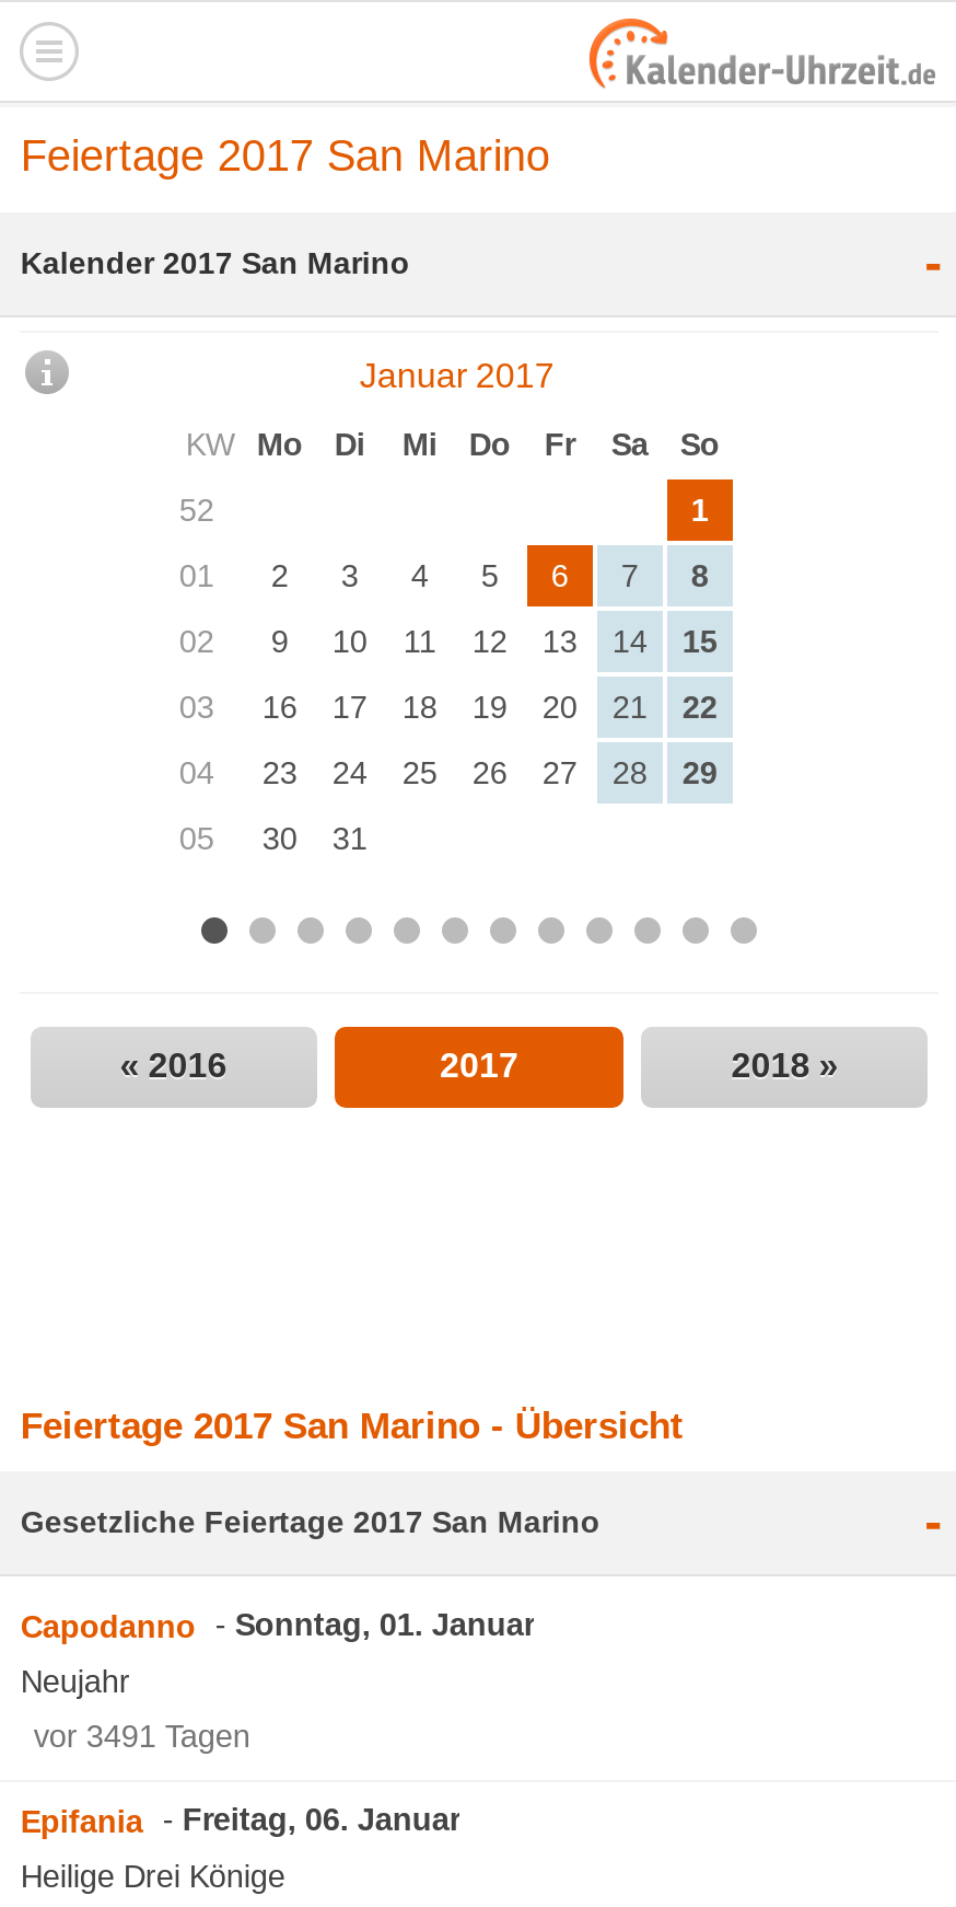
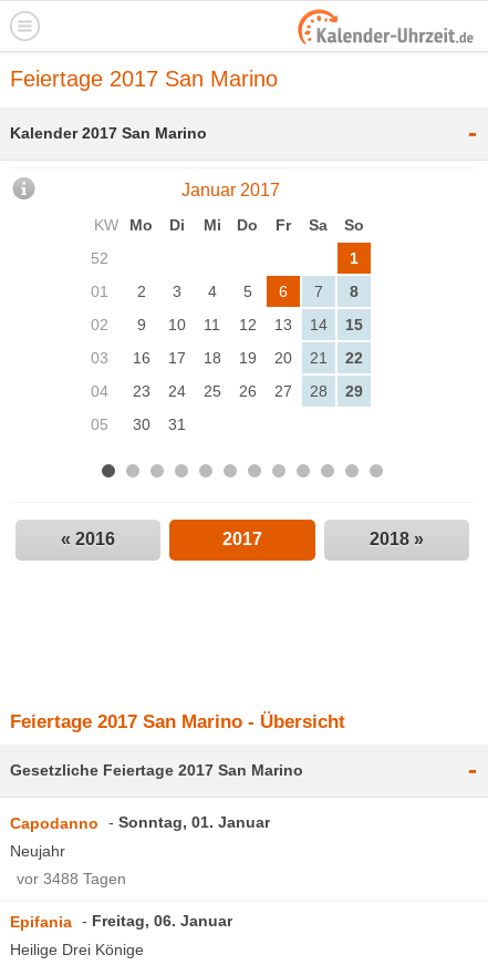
[34,1718,250,1754] vor 3491 Tagen -> [17,870,127,887] vor 3488 Tagen

